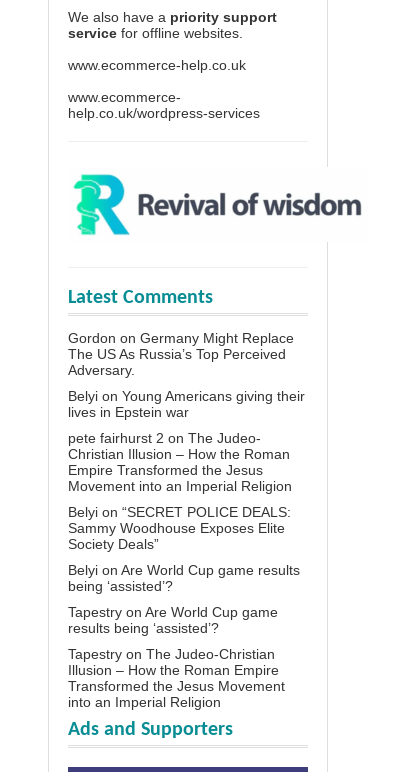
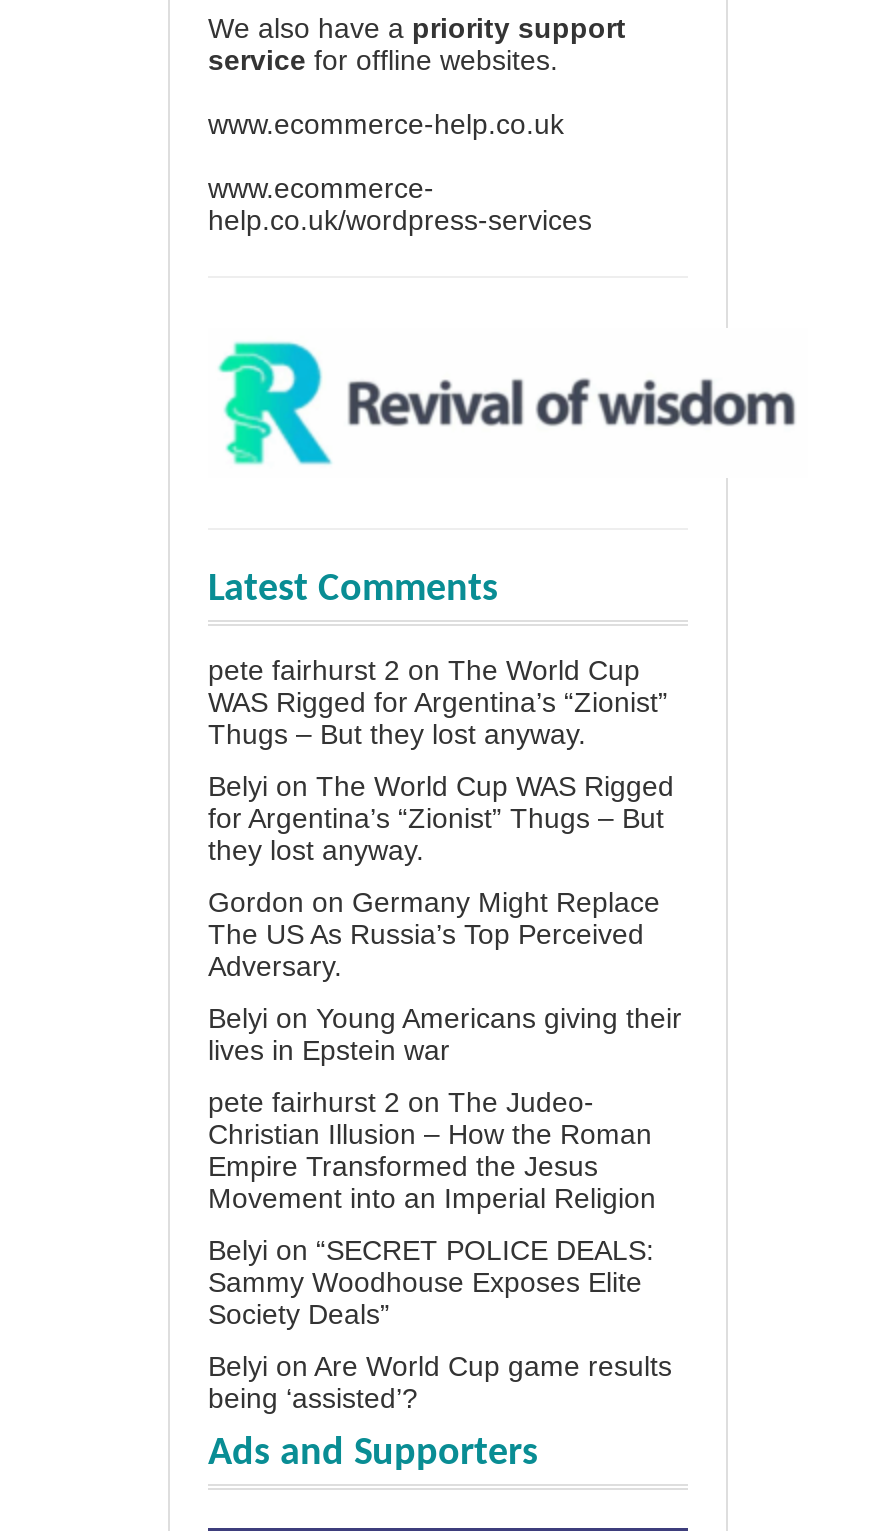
none -> [208,654,674,866] pete fairhurst 2 on The World Cup | WAS Rigged for Argentina’s “Zionist” | Thugs – But they lost anyway. | Belyi on The World Cup WAS Rigged | for Argentina’s “Zionist” Thugs – But | they lost anyway.
moved [68,330,305,594] -> [208,886,682,1414]: Gordon on Germany Might Replace | The US As Russia’s Top Perceived | Adversary. | ... | Belyi on Are World Cup game results | being ‘assisted’?
[68,604,285,710] Tapestry on Are World Cup game | results being ‘assisted’? | Tapestry on The Judeo-Christian | Illusion – How the Roman Empire | Transformed the Jesus Movement | into an Imperial Religion -> none

